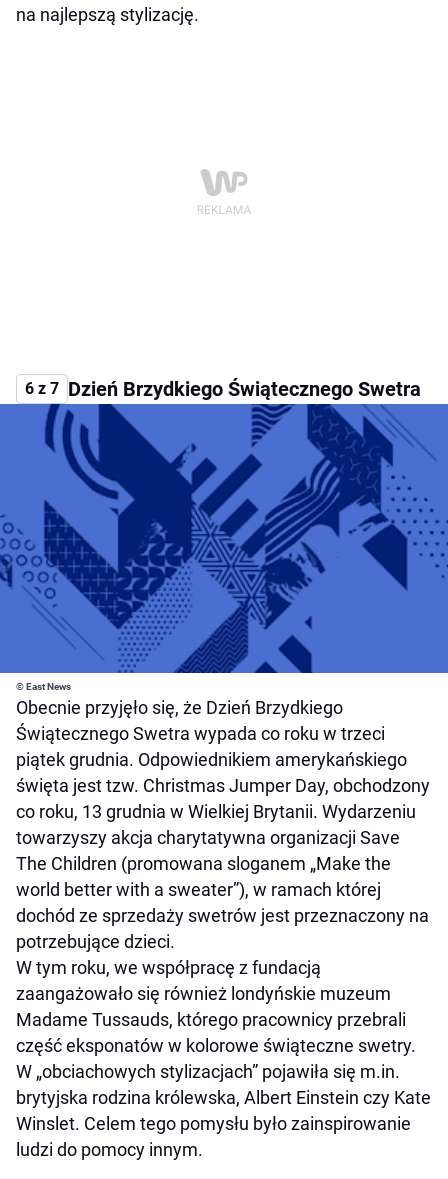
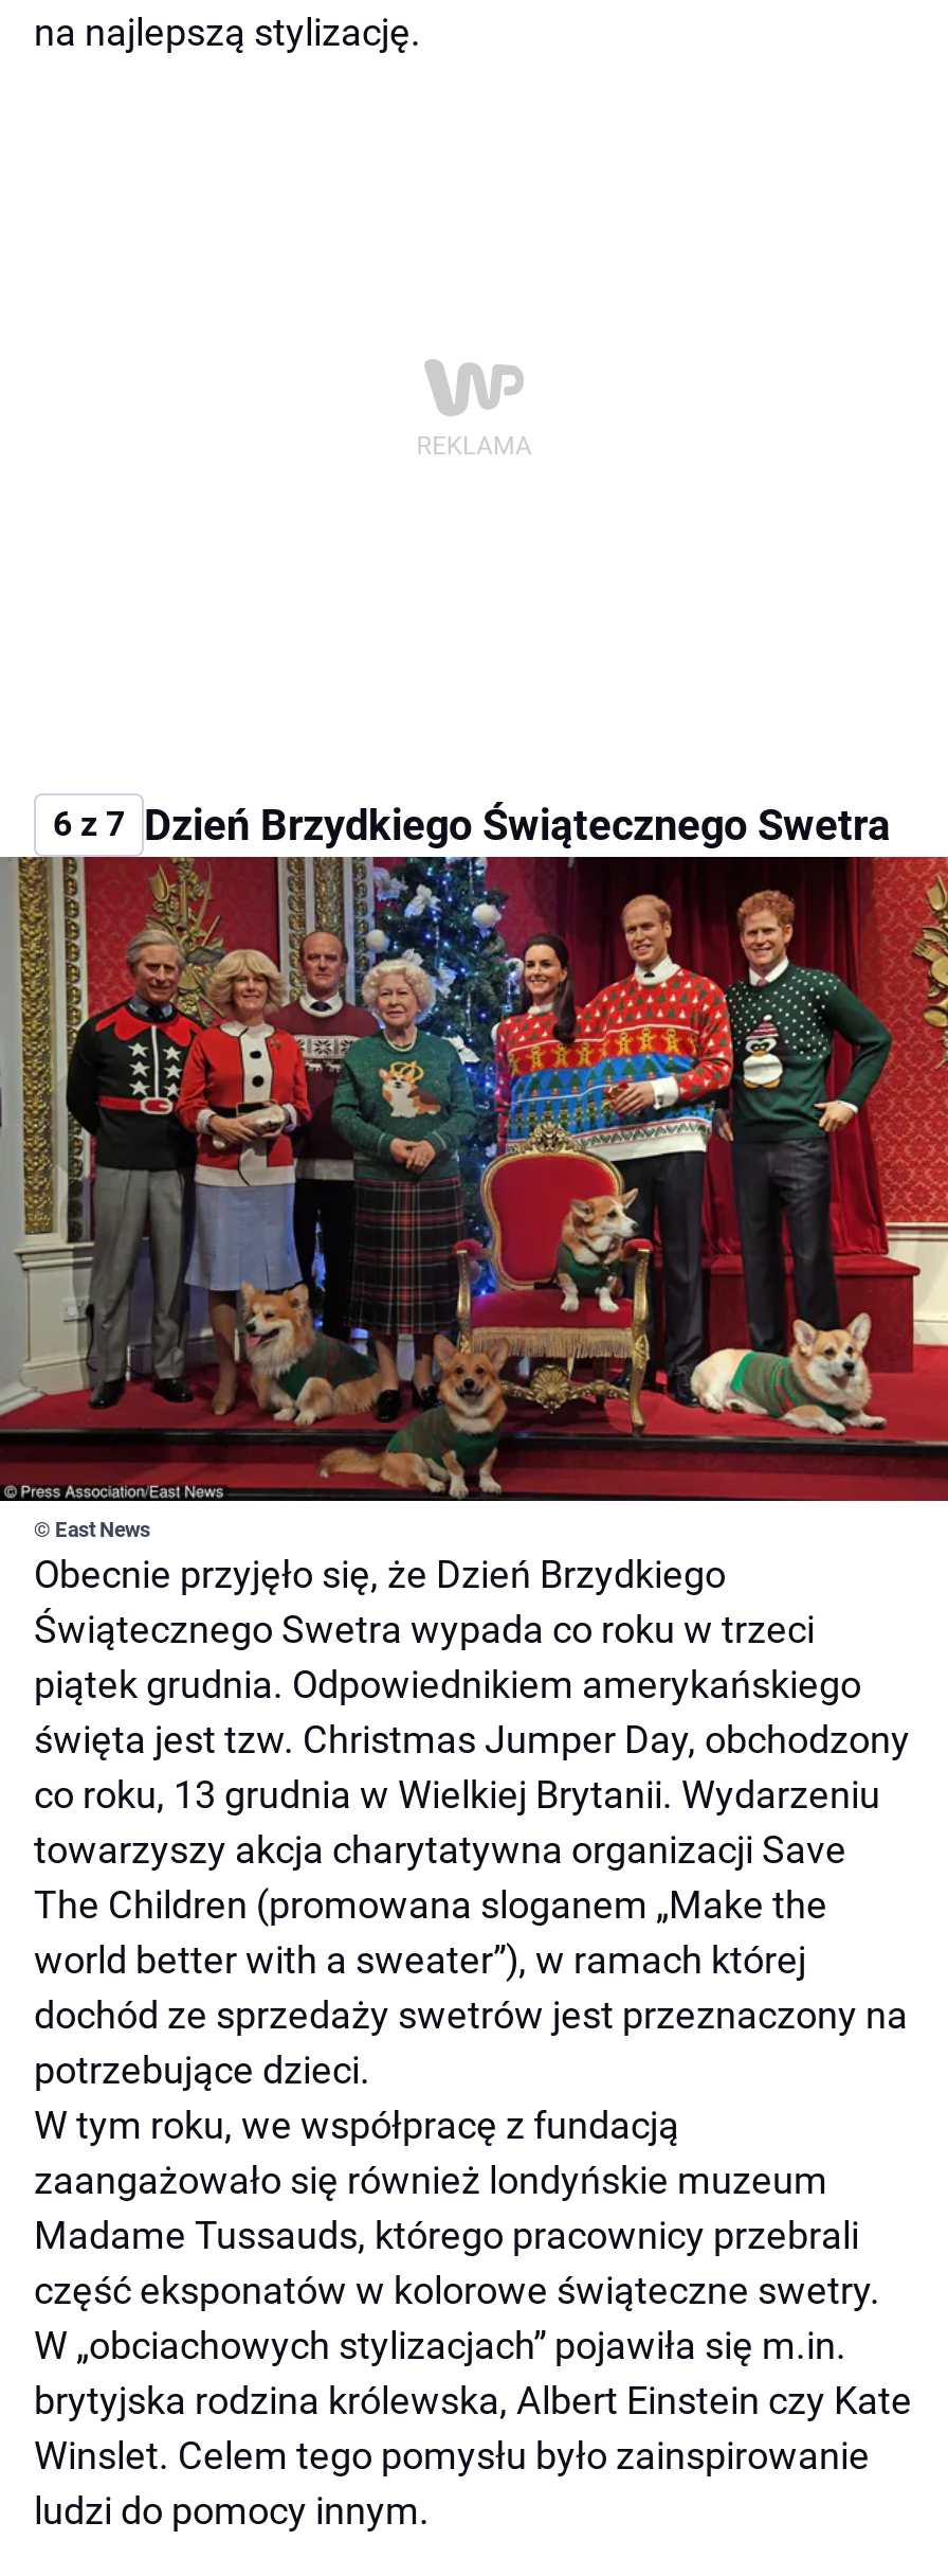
[3,403,445,674] [image] -> [6,854,942,1502] [image]

